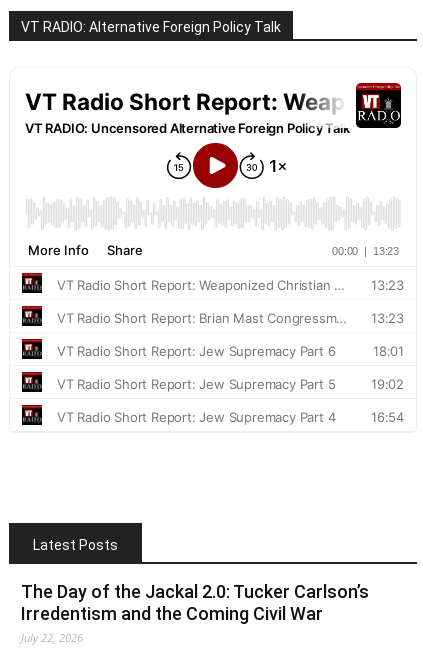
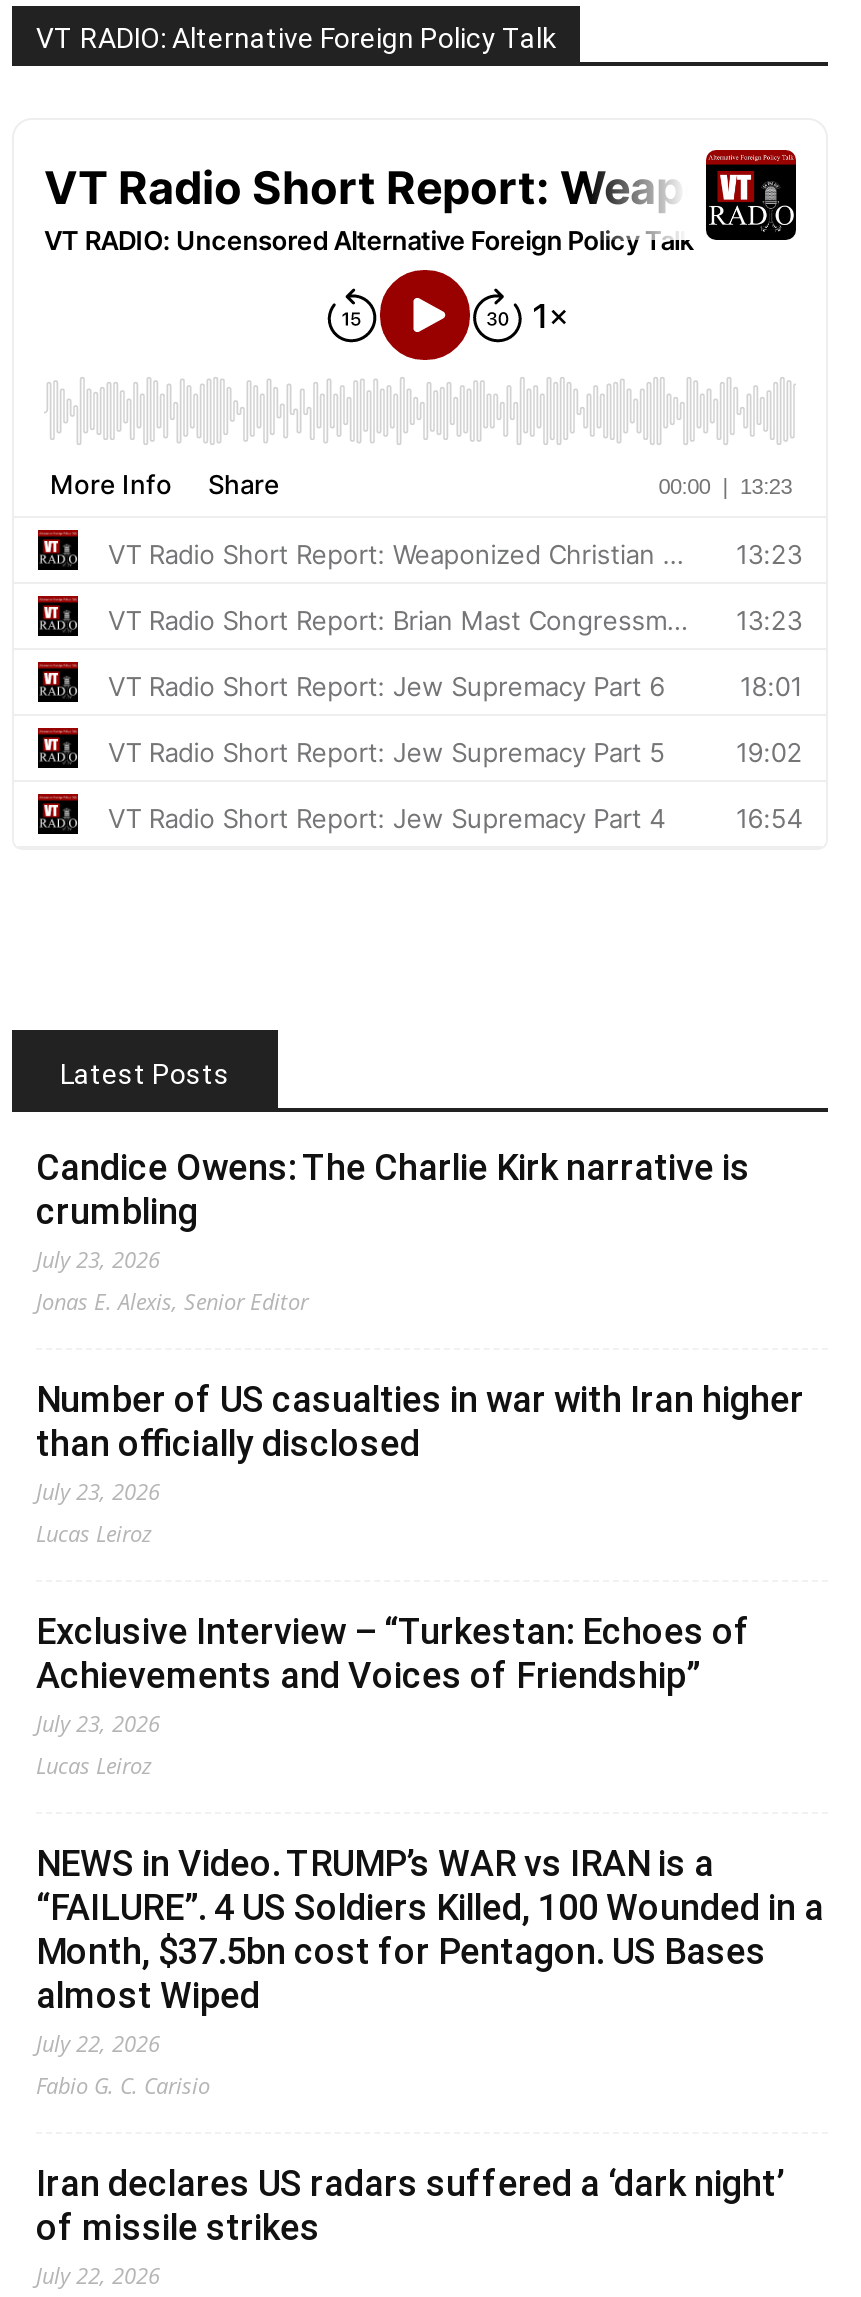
[21,581,369,624] The Day of the Jackal 2.0: Tucker Carlson’s | Irredentism and the Coming Civil War -> [36,1147,824,2249] Candice Owens: The Charlie Kirk narrative is | crumbling | July 23, 2026 | Jonas E. Alexis, Senior Editor | Number of US casualties in war with Iran higher | than officially disclosed | July 23, 2026 | Lucas Leiroz | Exclusive Interview – “Turkestan: Echoes of | Achievements and Voices of Friendship” | July 23, 2026 | Lucas Leiroz | NEWS in Video. TRUMP’s WAR vs IRAN is a | “FAILURE”. 4 US Soldiers Killed, 100 Wounded in a | Month, $37.5bn cost for Pentagon. US Bases | almost Wiped | July 22, 2026 | Fabio G. C. Carisio | Iran declares US radars suffered a ‘dark night’ | of missile strikes

